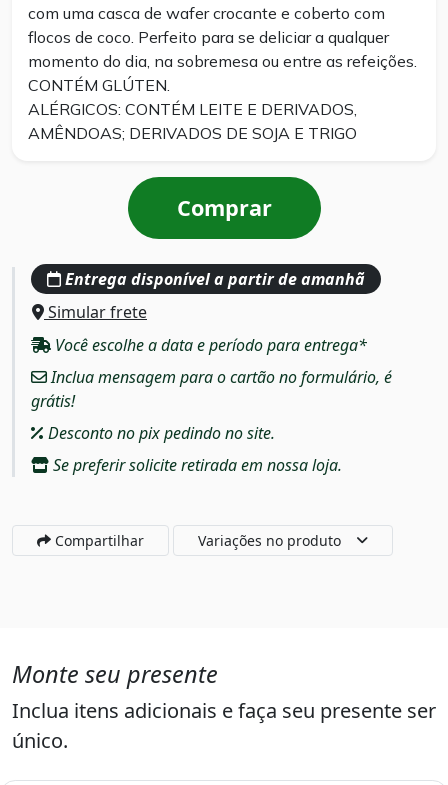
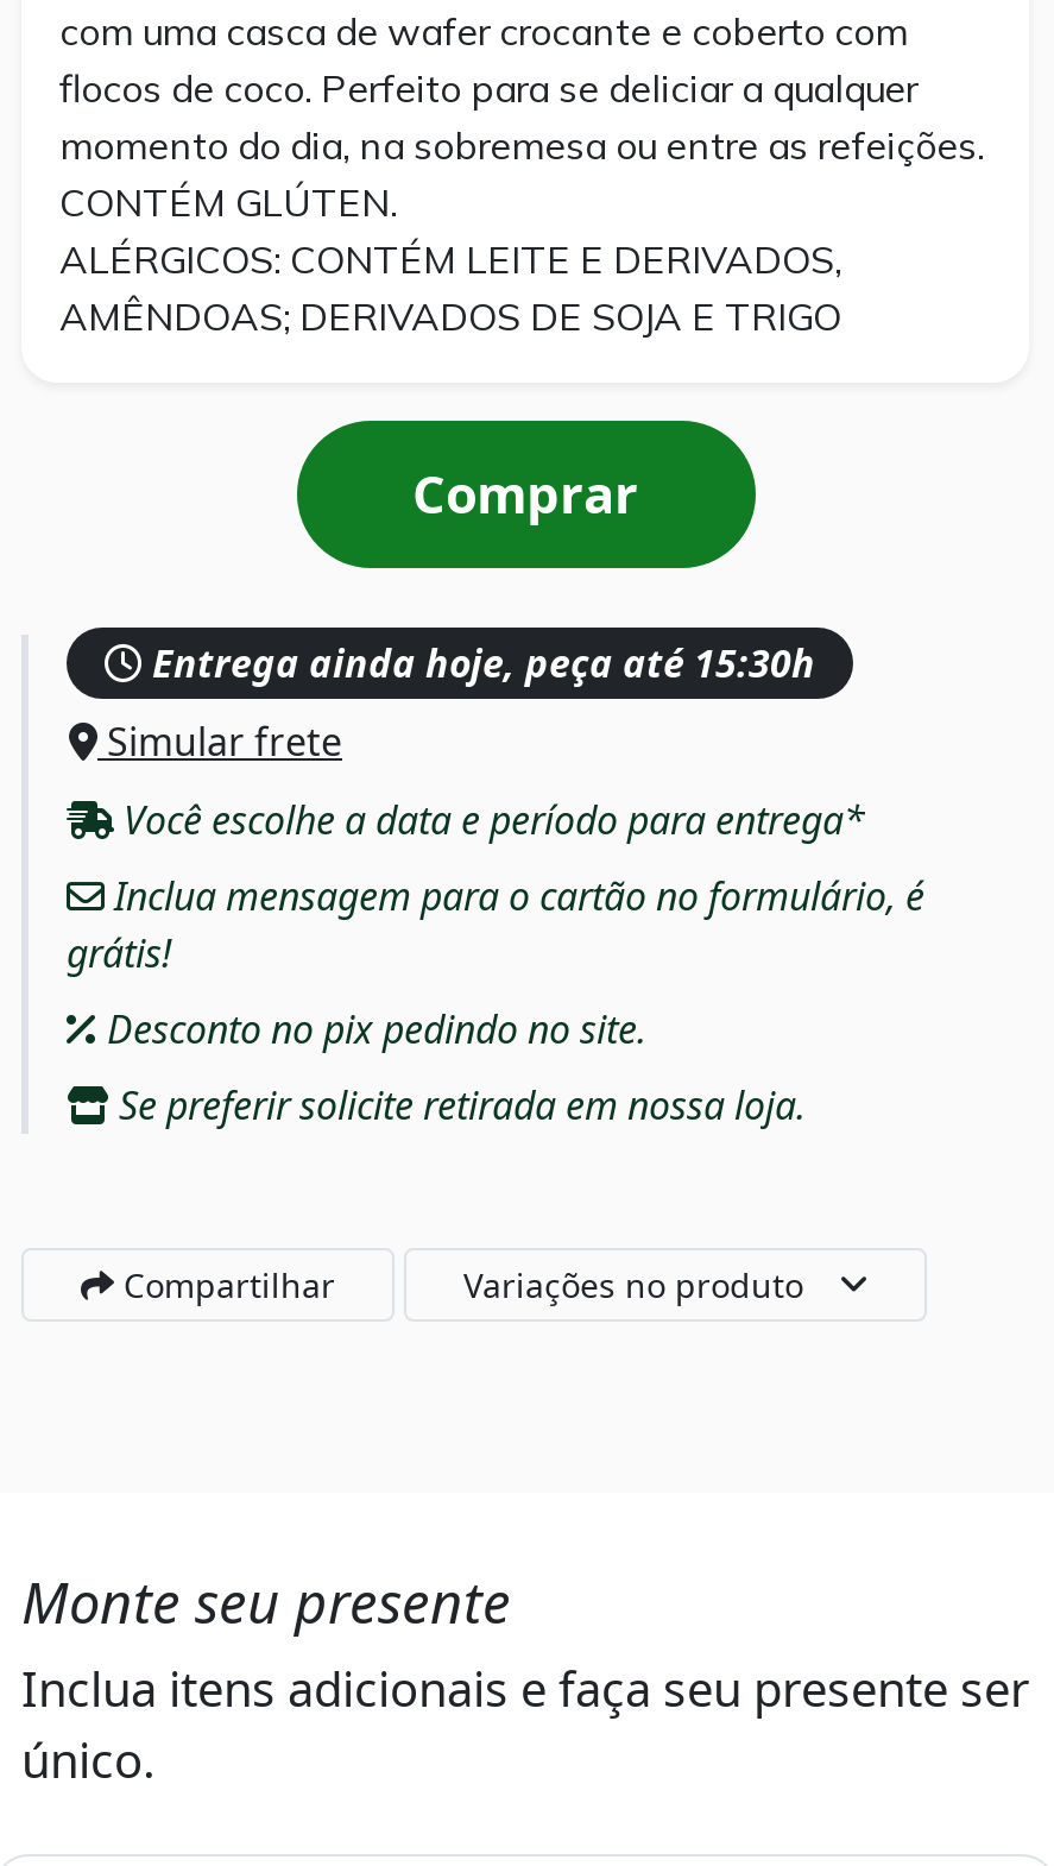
[61,268,365,290] Entrega disponível a partir de amanhã -> [143,638,815,690] Entrega ainda hoje, peça até 15:30h

